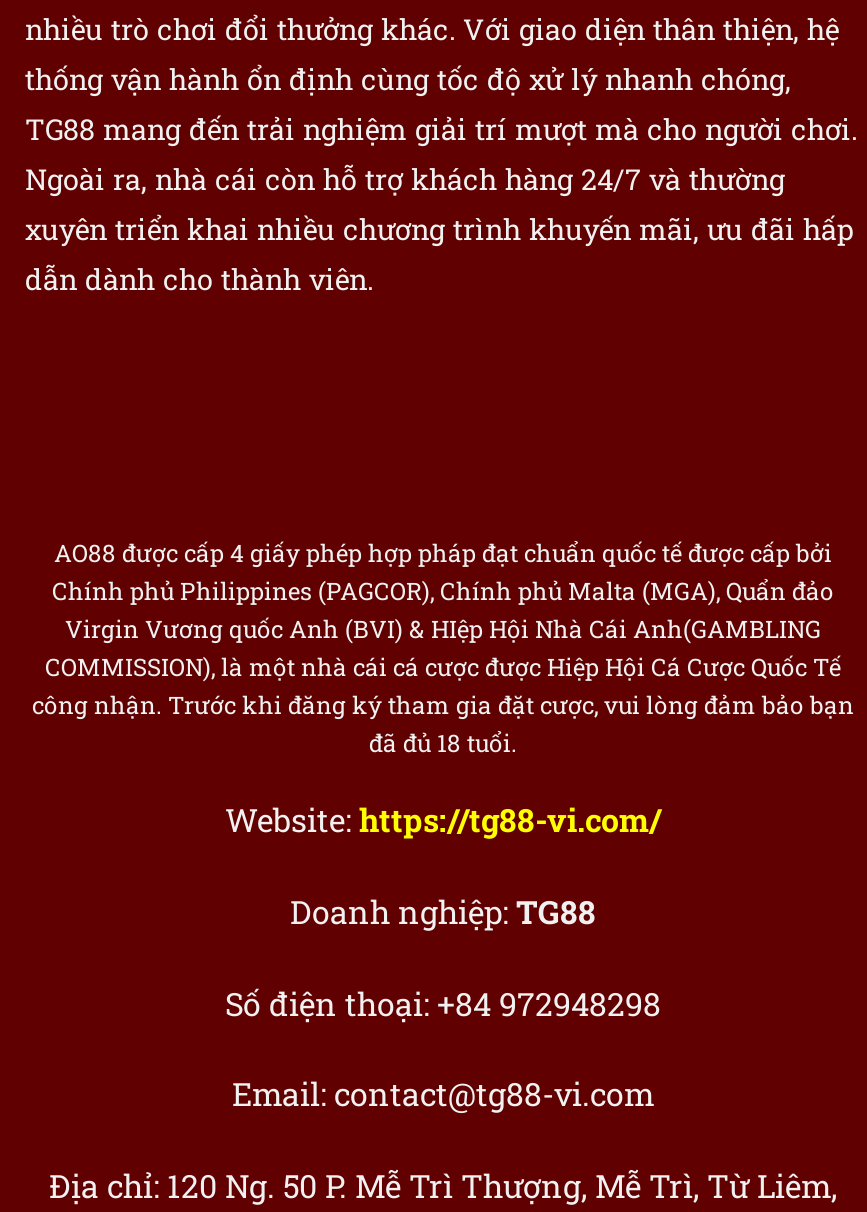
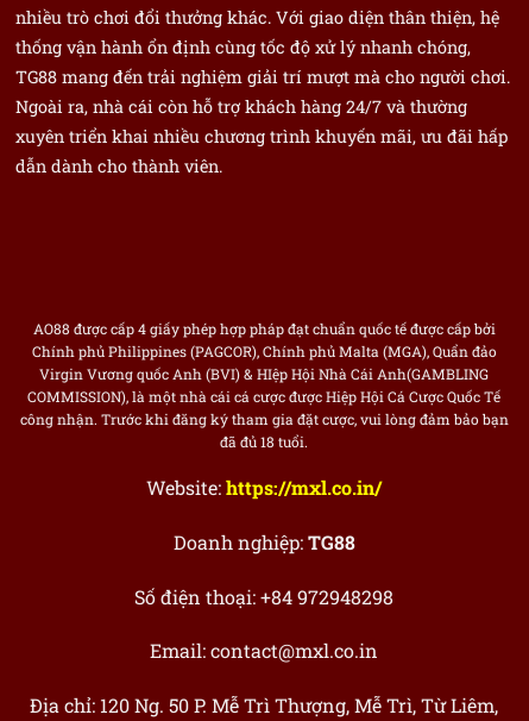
[225,798,661,840] Website: https://tg88-vi.com/ -> [146,475,382,500] Website: https://mxl.co.in/
[232,1073,654,1115] Email: contact@tg88-vi.com -> [150,638,378,663] Email: contact@mxl.co.in

